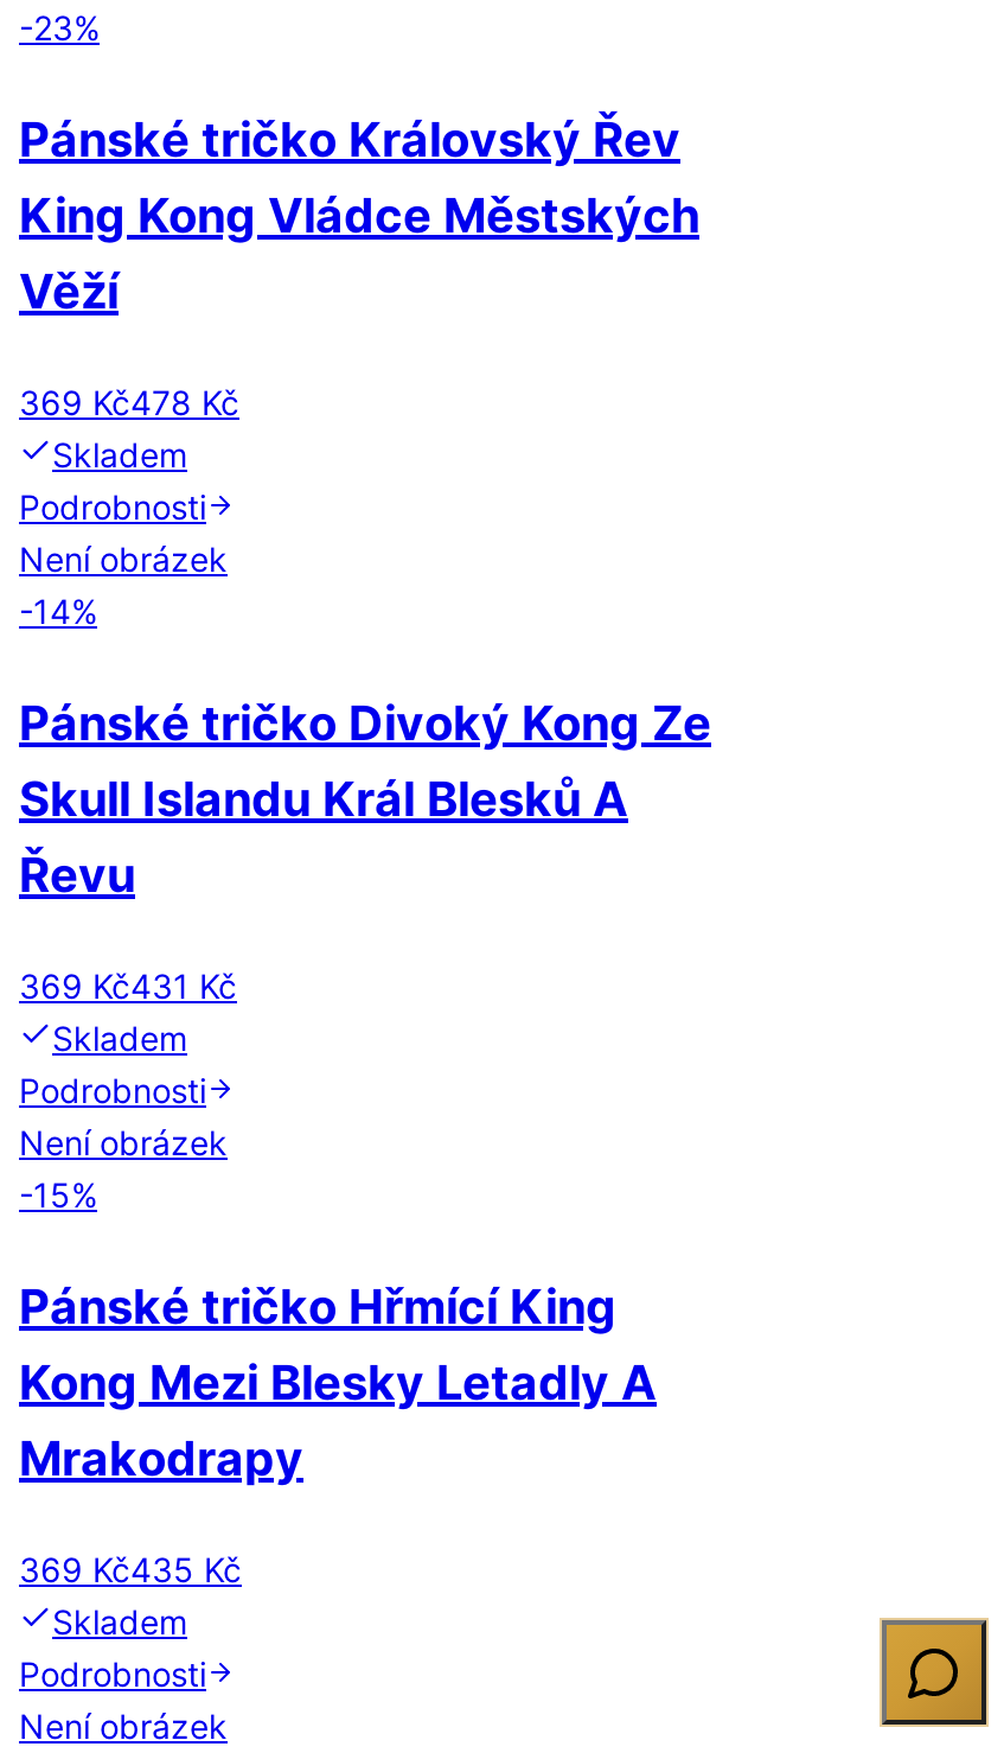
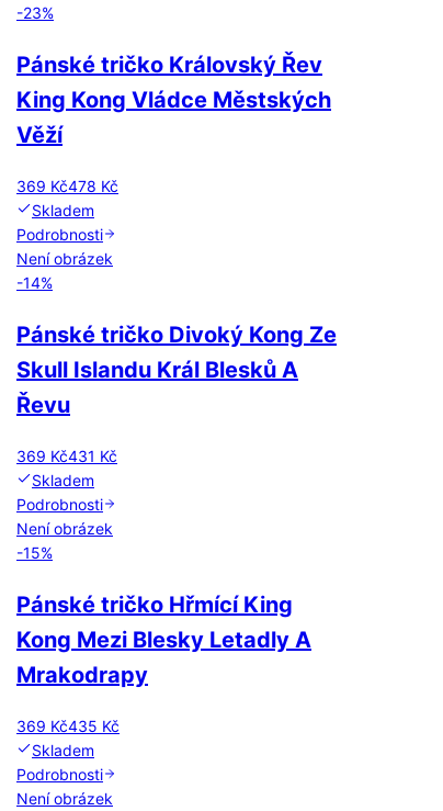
[877,1615,991,1729] [image] -> none

